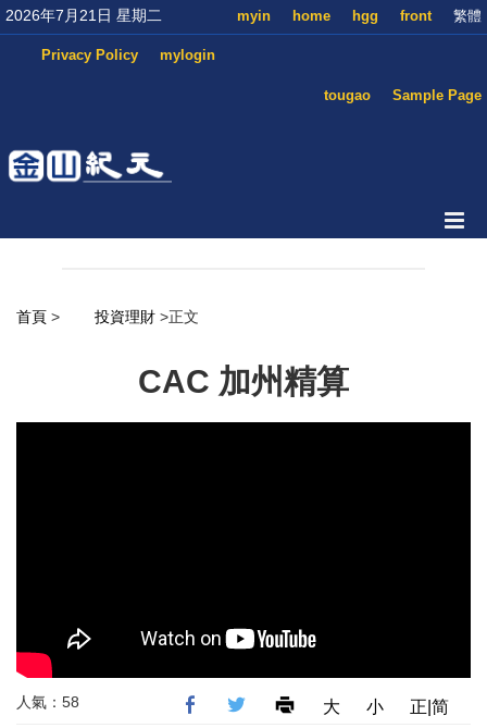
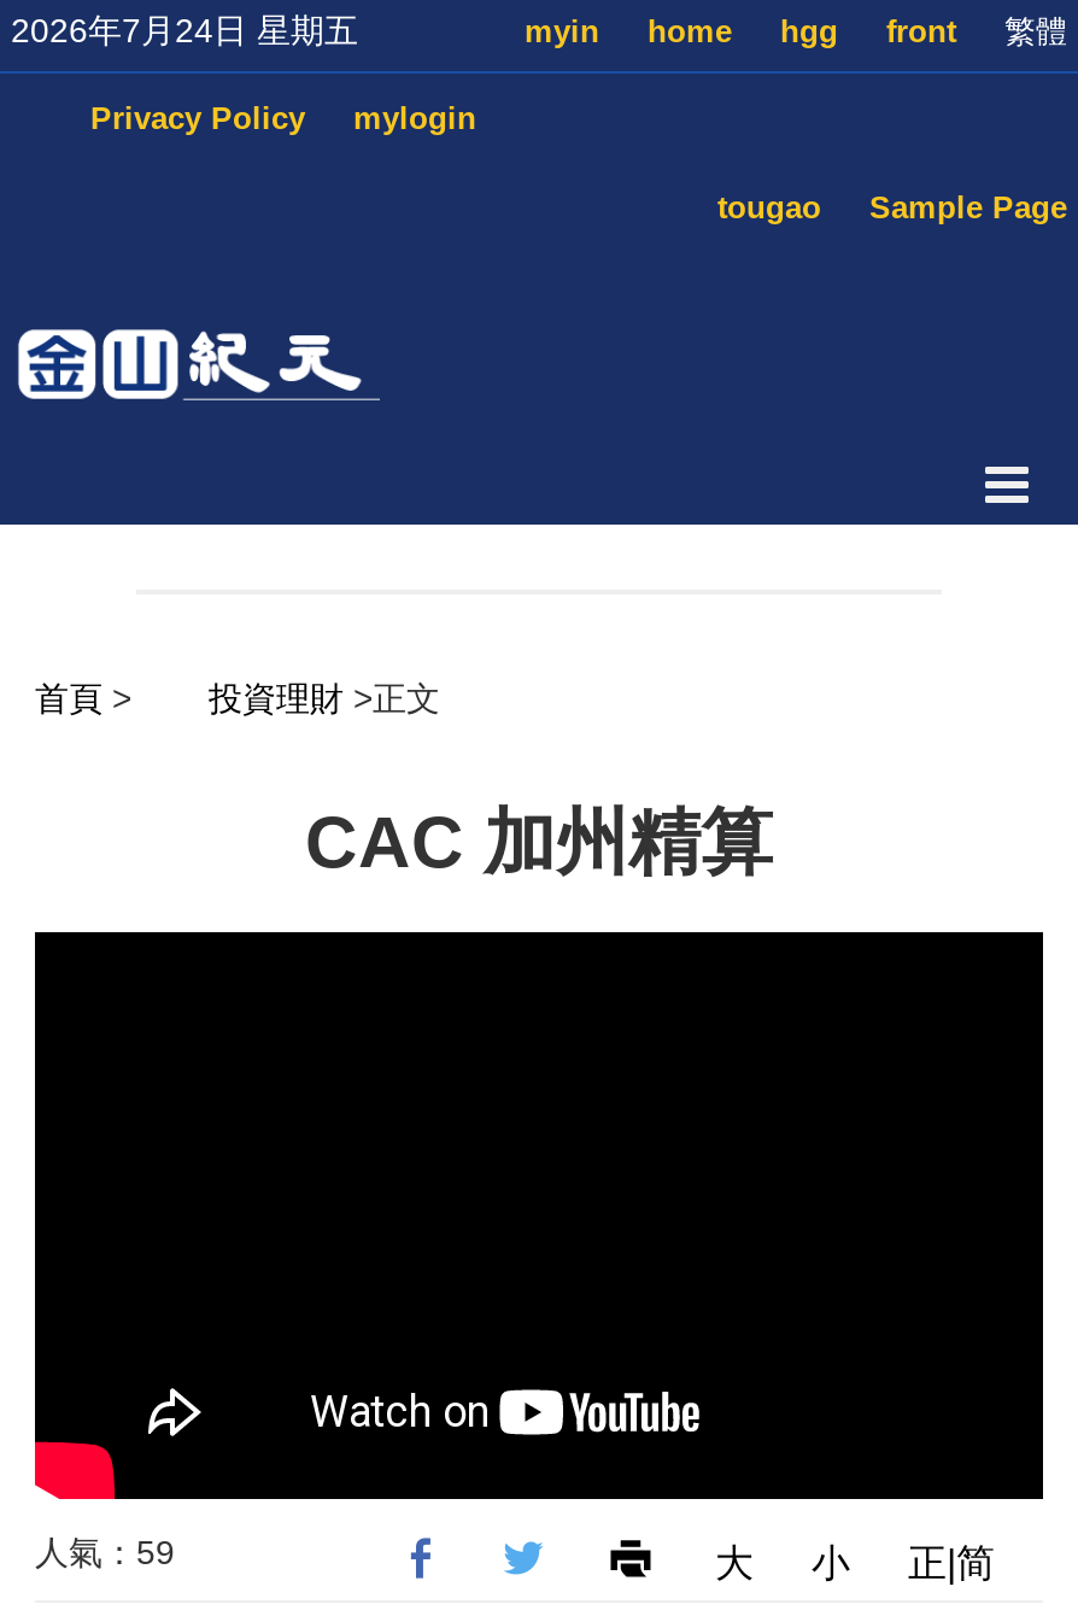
[5,7,162,24] 2026年7月21日 星期二 -> [11,11,358,49] 2026年7月24日 星期五
[16,693,79,711] 人氣：58 -> [35,1533,175,1572] 人氣：59

